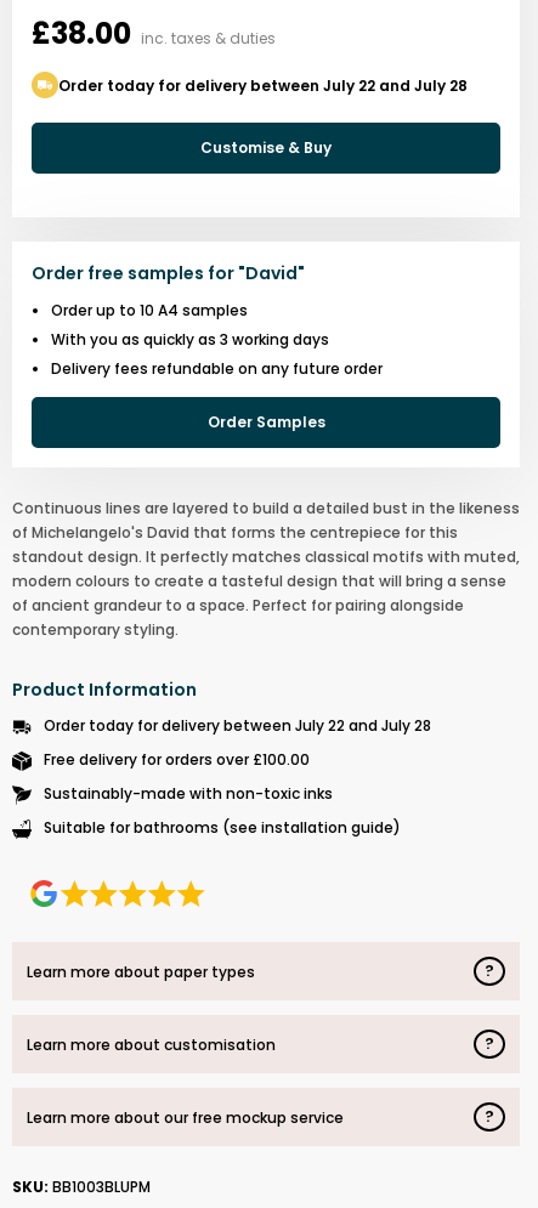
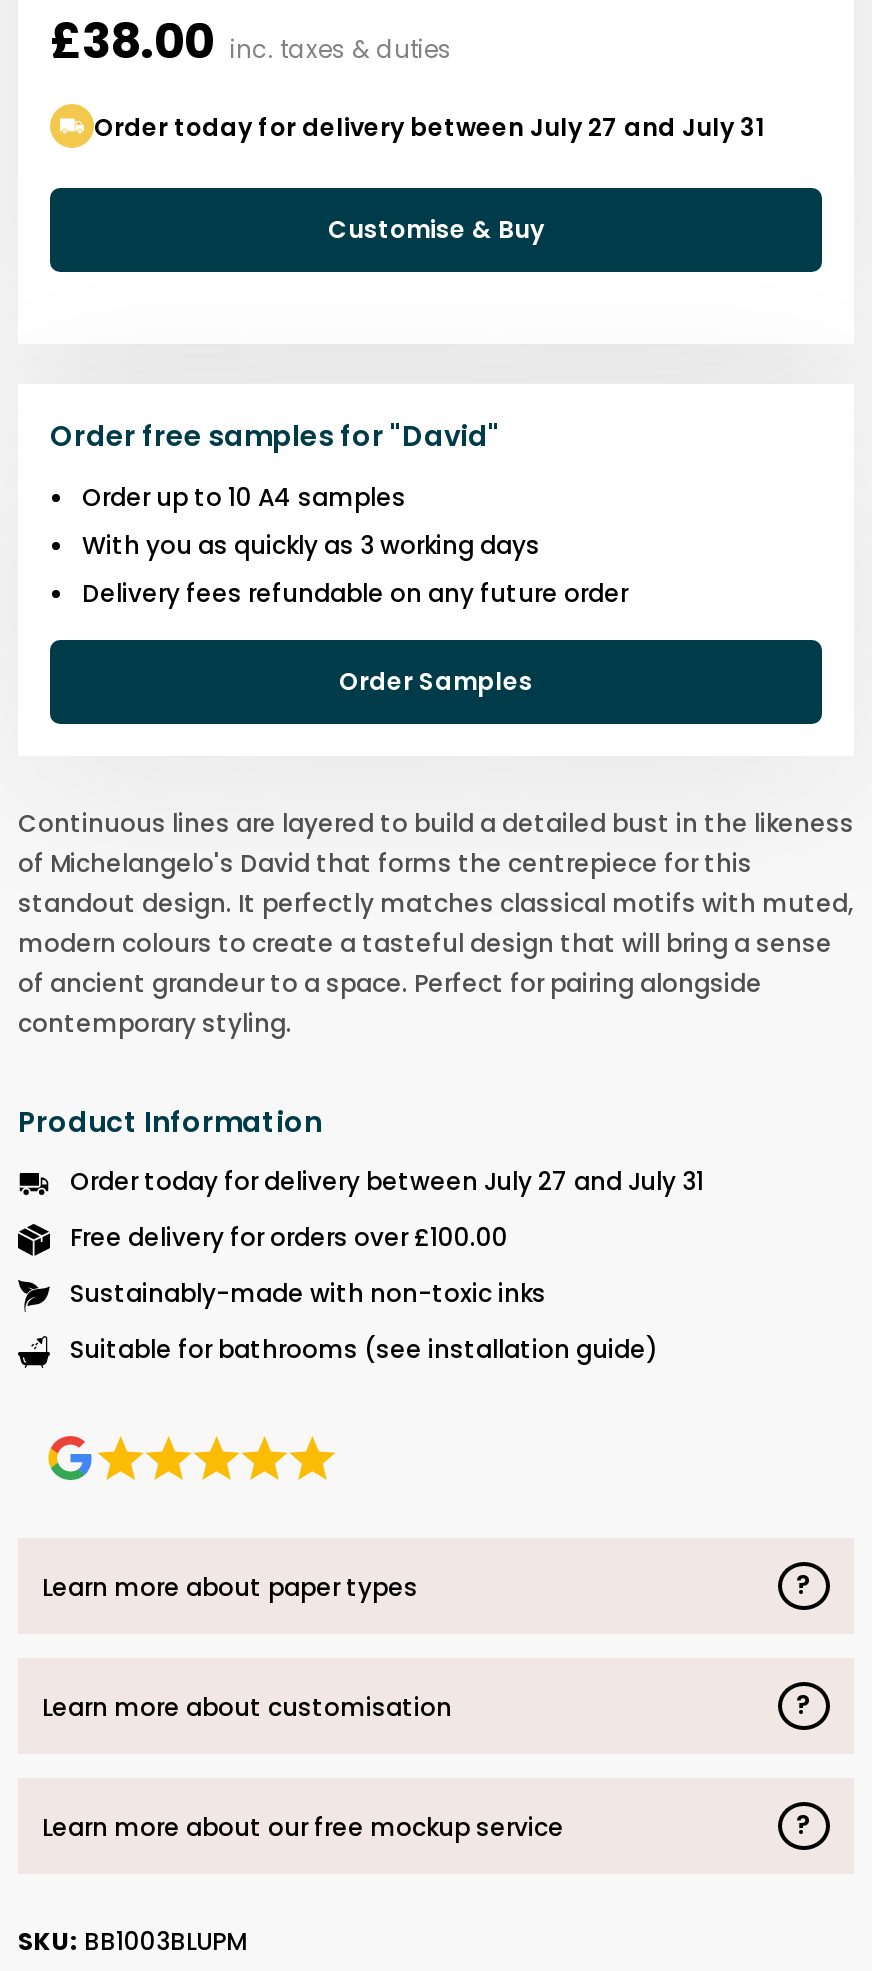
[58,75,468,95] Order today for delivery between July 22 and July 28 -> [94,109,766,143] Order today for delivery between July 27 and July 31
[44,715,431,736] Order today for delivery between July 22 and July 28 -> [70,1164,704,1198] Order today for delivery between July 27 and July 31

